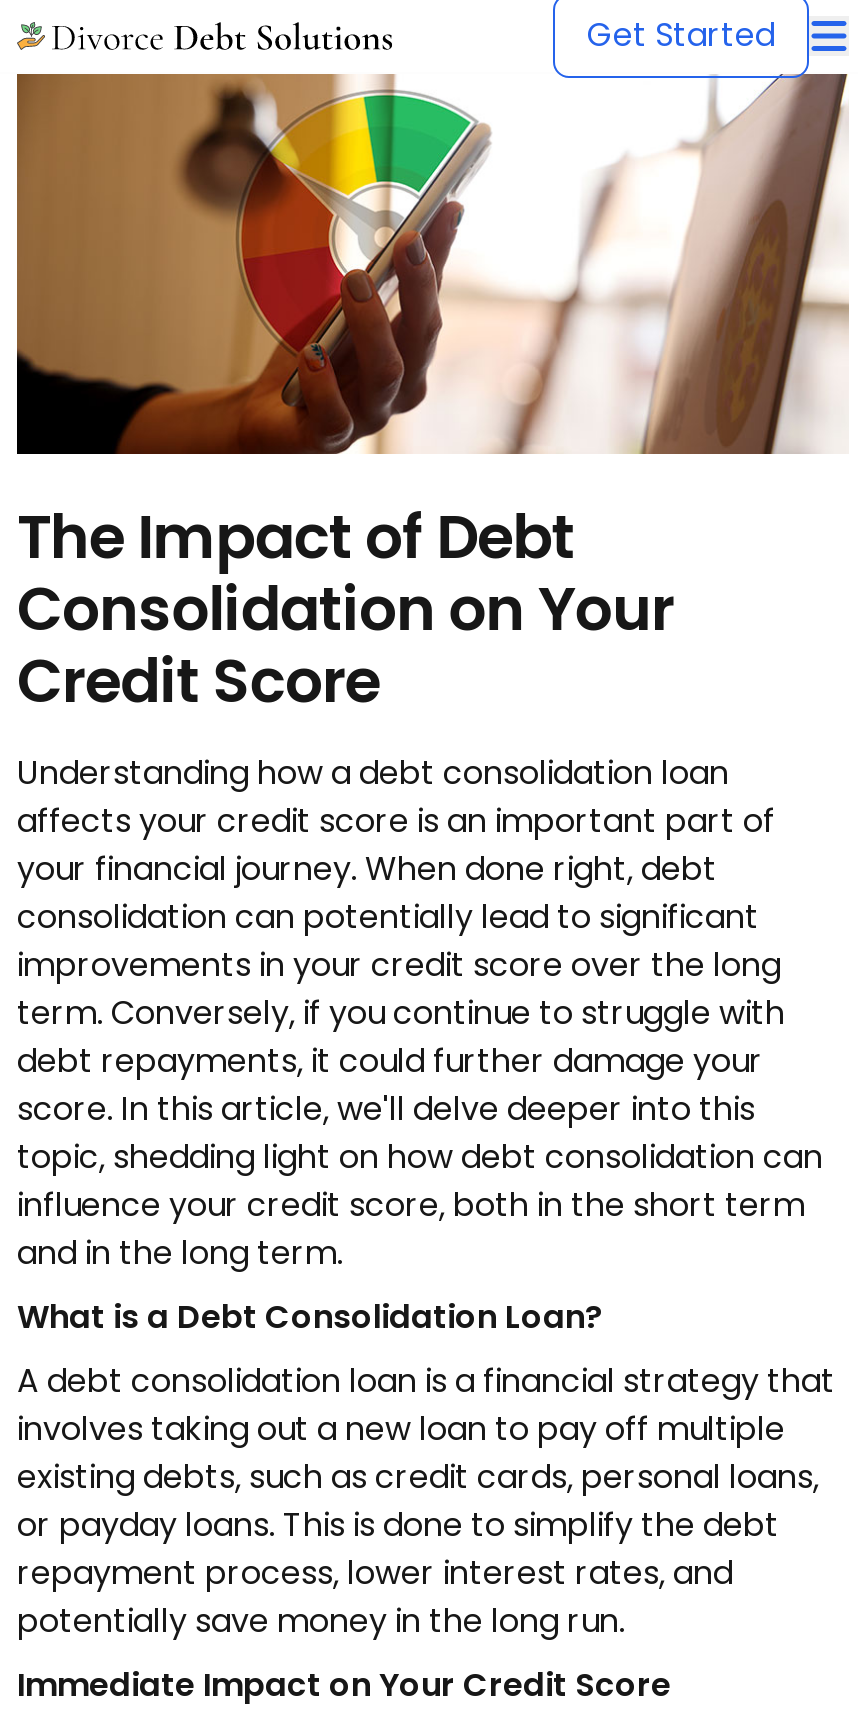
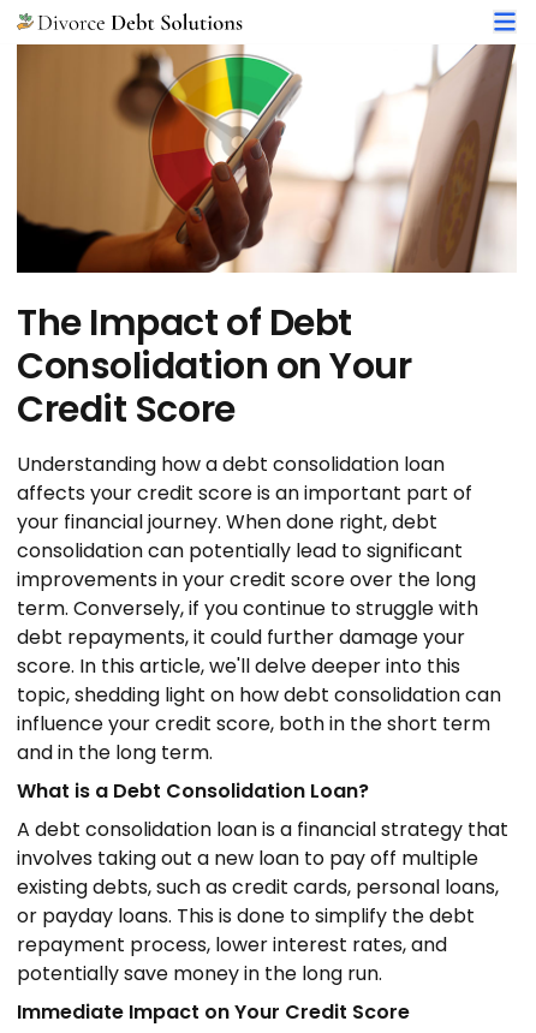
[587,12,775,58] Get Started -> none

